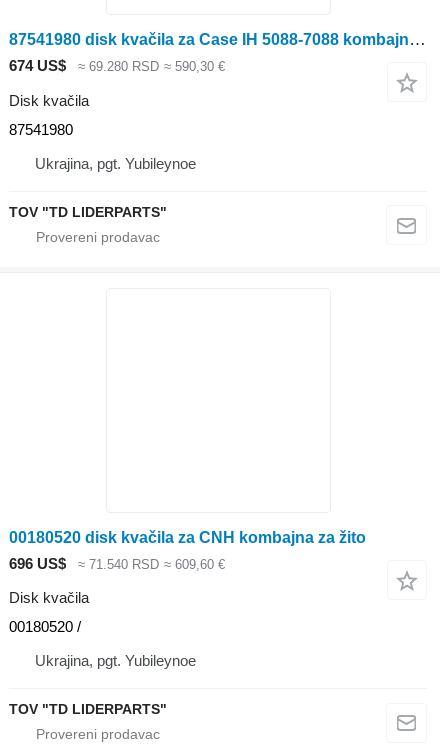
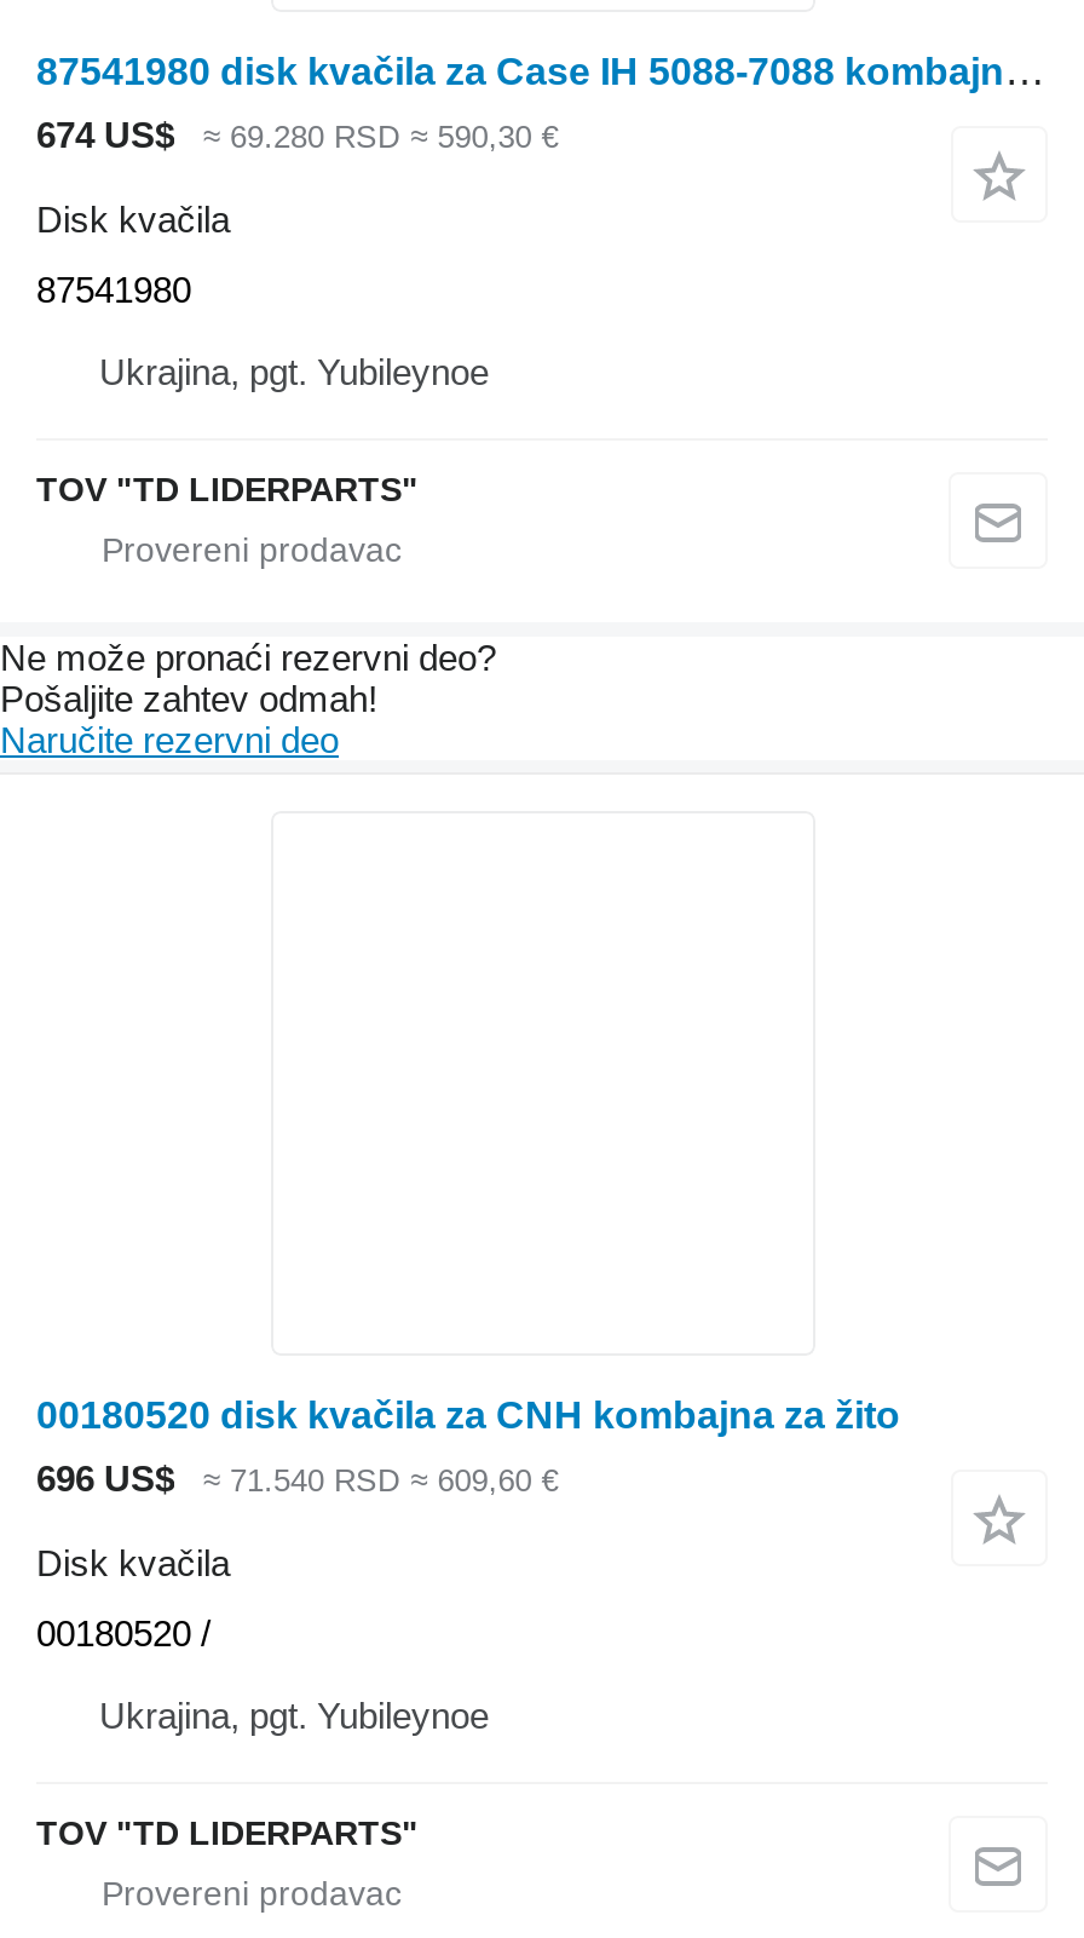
none -> [0,637,496,760] Ne može pronaći rezervni dеo? | Pošaljite zahtev odmah! | Naručite rezervni dеo

